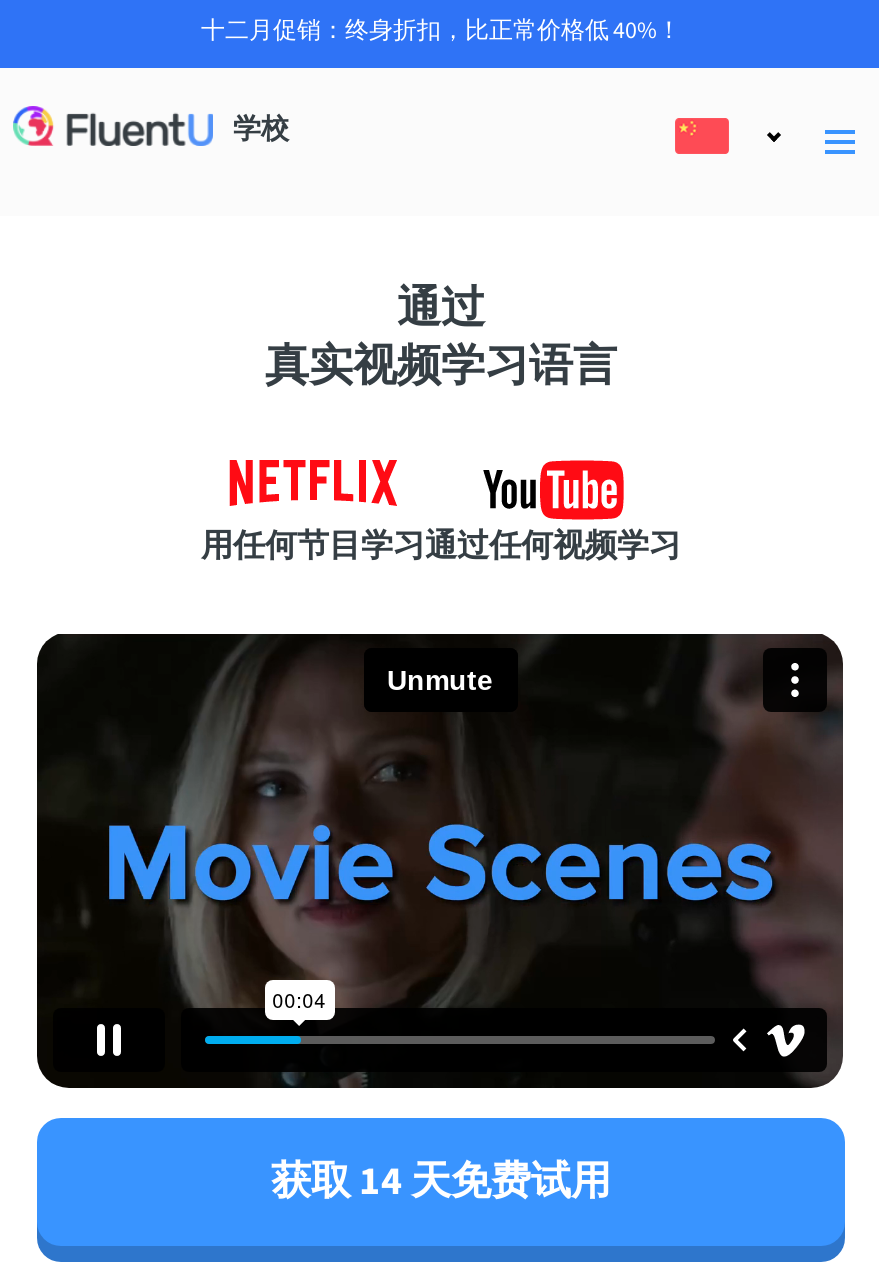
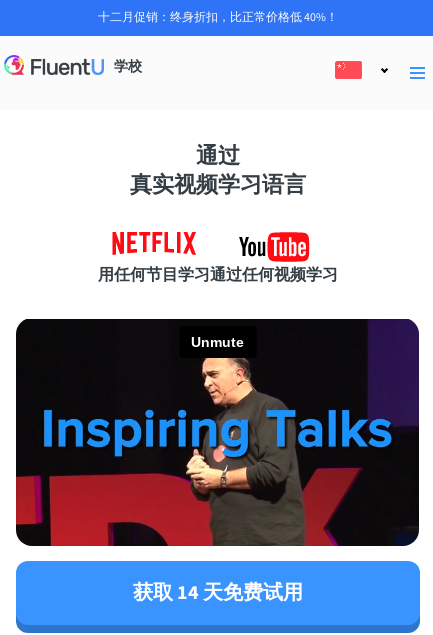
[35,634,843,1090] [image] -> [15,319,419,547] [image]

